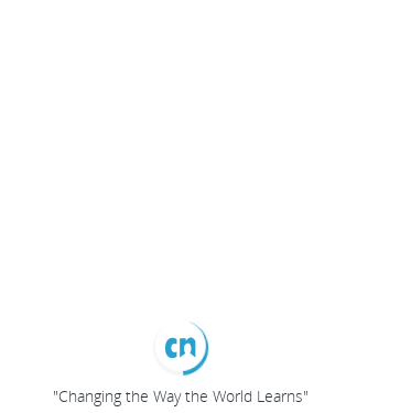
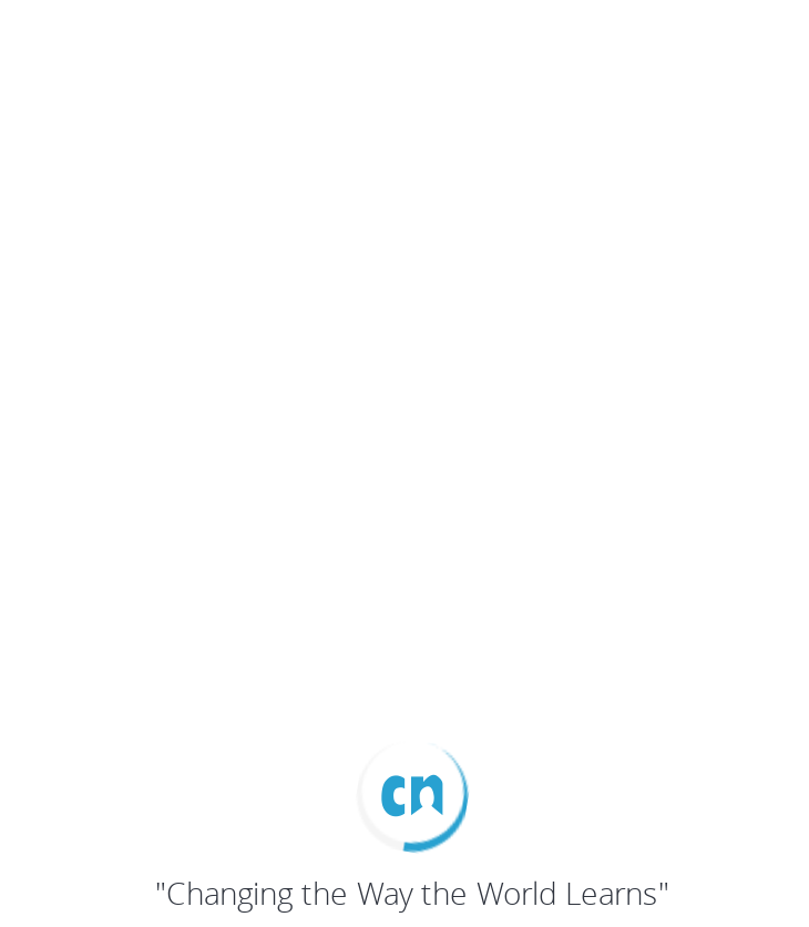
[165,322,208,377] [image] -> [381,776,468,856] [image]

